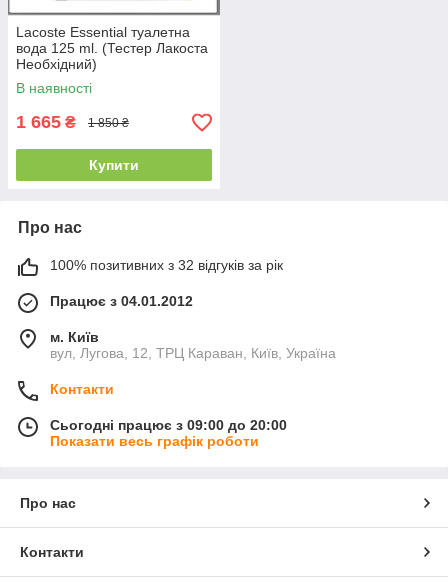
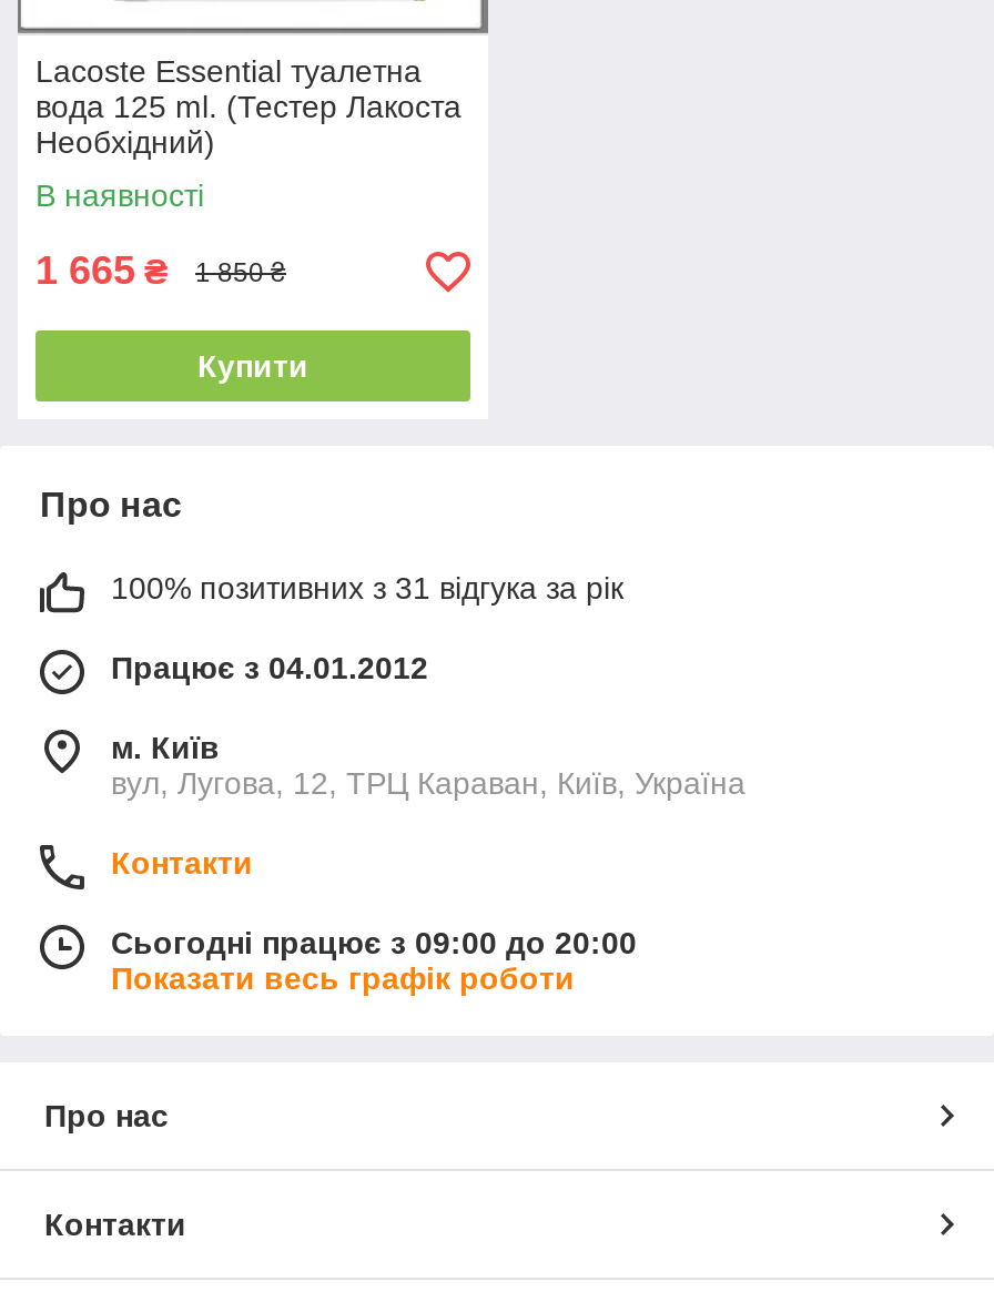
[50,257,283,273] 100% позитивних з 32 відгуків за рік -> [111,571,623,607] 100% позитивних з 31 відгука за рік

